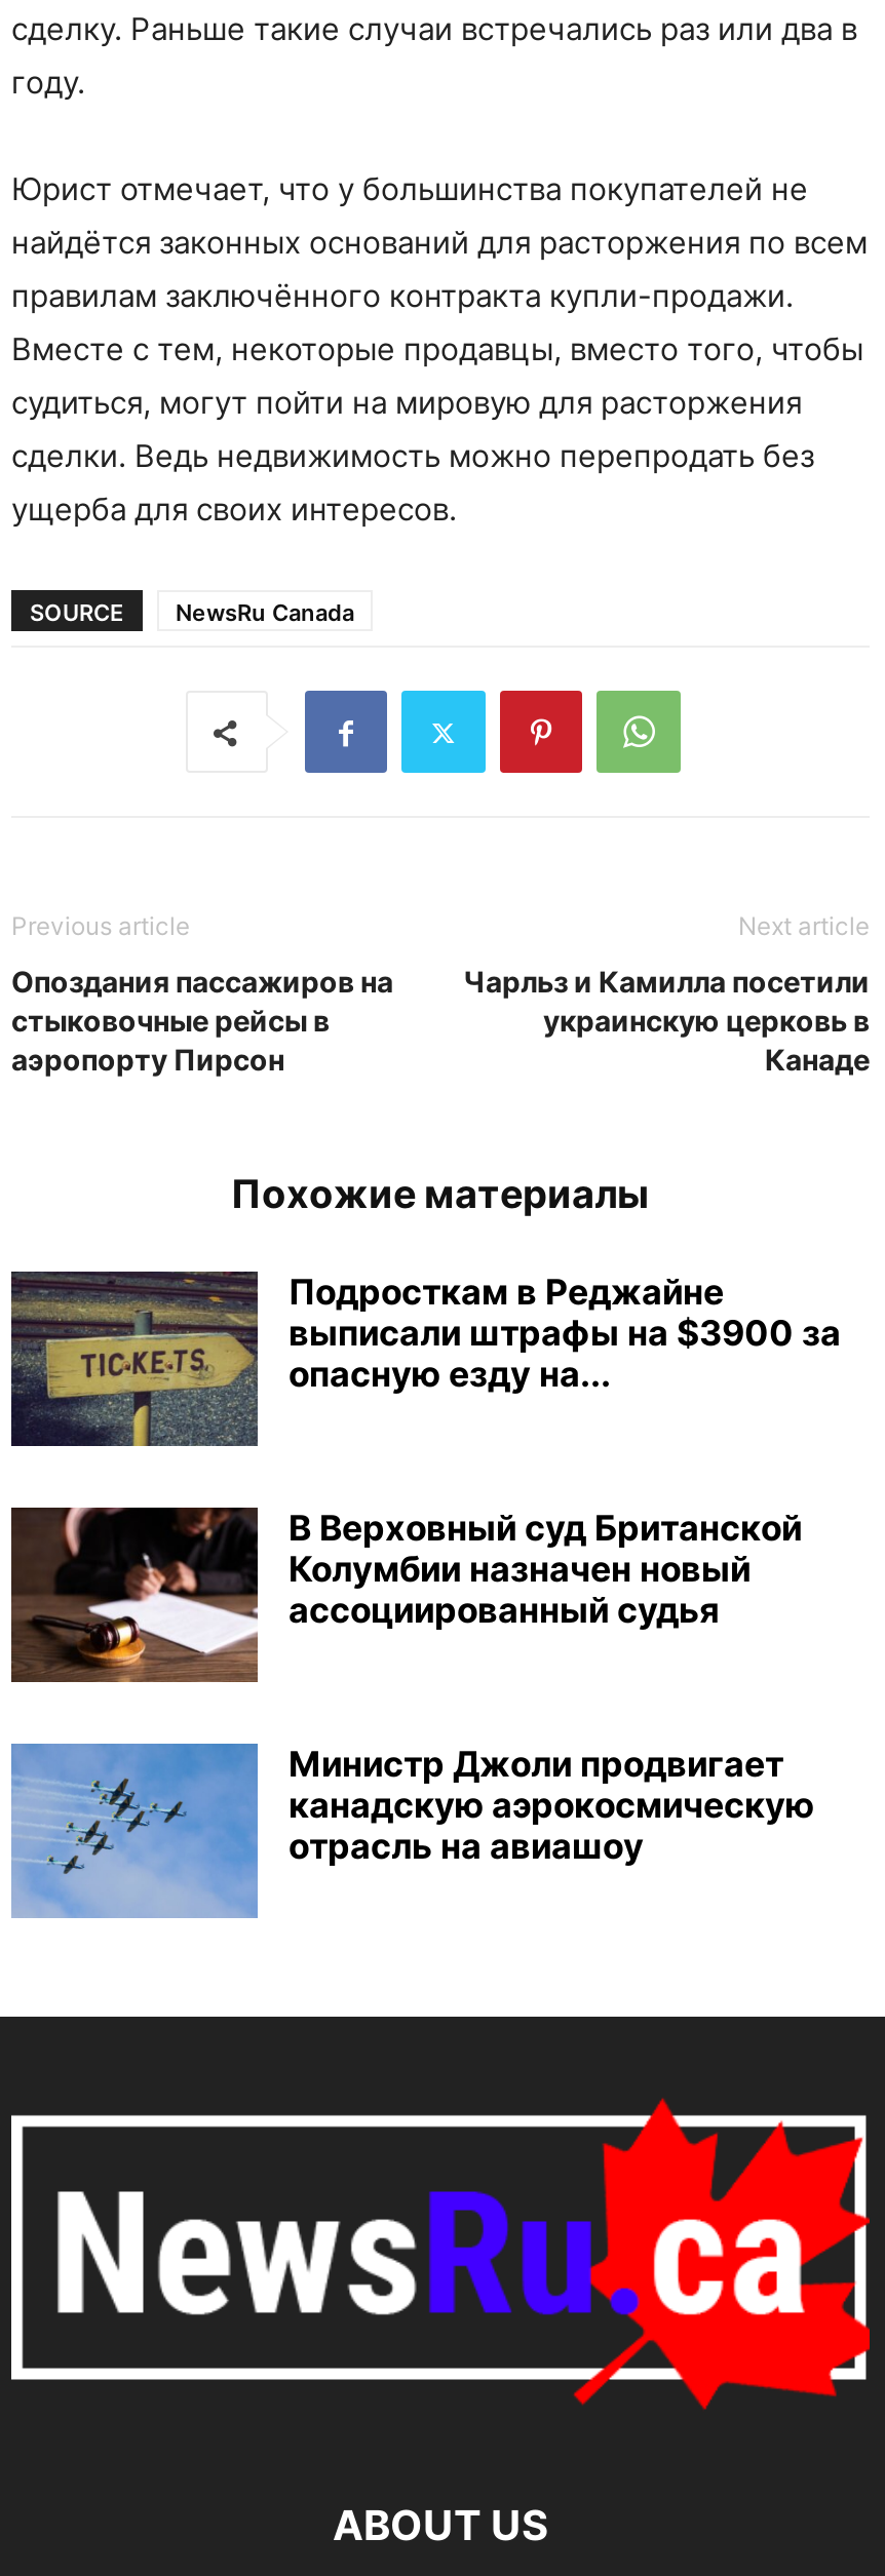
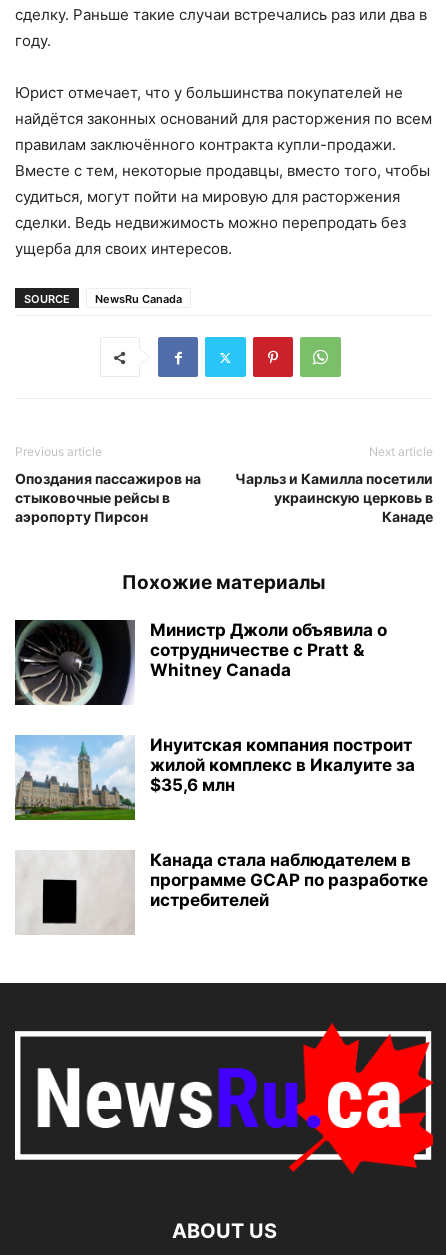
[9,1272,841,1448] [image] | Подросткам в Реджайне | выписали штрафы на $3900 за | опасную езду на... -> [15,620,387,705] [image] | Министр Джоли объявила о | сотрудничестве с Pratt & | Whitney Canada
[9,1506,802,1684] [image] | В Верховный суд Британской | Колумбии назначен новый | ассоциированный судья -> [15,735,415,821] [image] | Инуитская компания построит | жилой комплекс в Икалуите за | $35,6 млн
[11,1742,814,1918] [image] | Министр Джоли продвигает | канадскую аэрокосмическую | отрасль на авиашоу -> [16,850,428,935] [image] | Канада стала наблюдателем в | программе GCAP по разработке | истребителей

